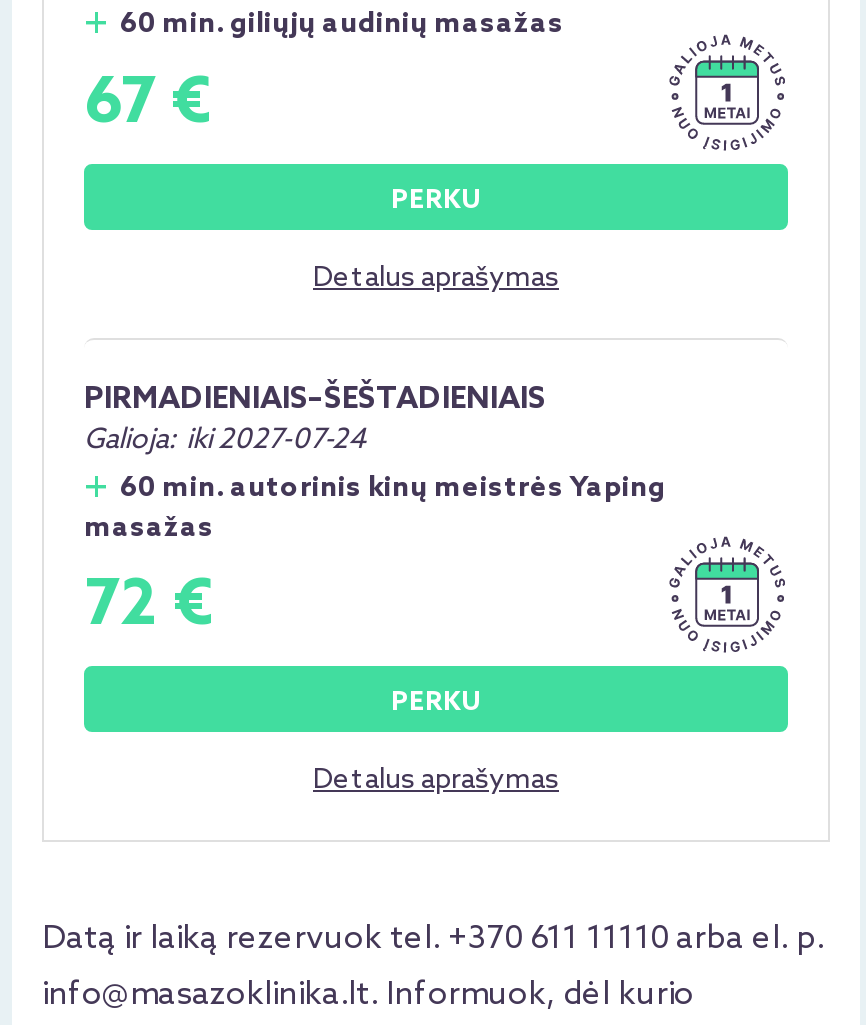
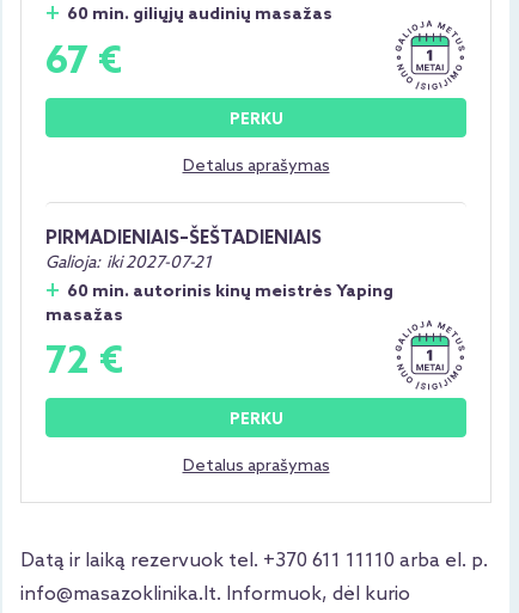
[84,424,366,458] Galioja: iki 2027-07-24 -> [45,253,212,274] Galioja: iki 2027-07-21

